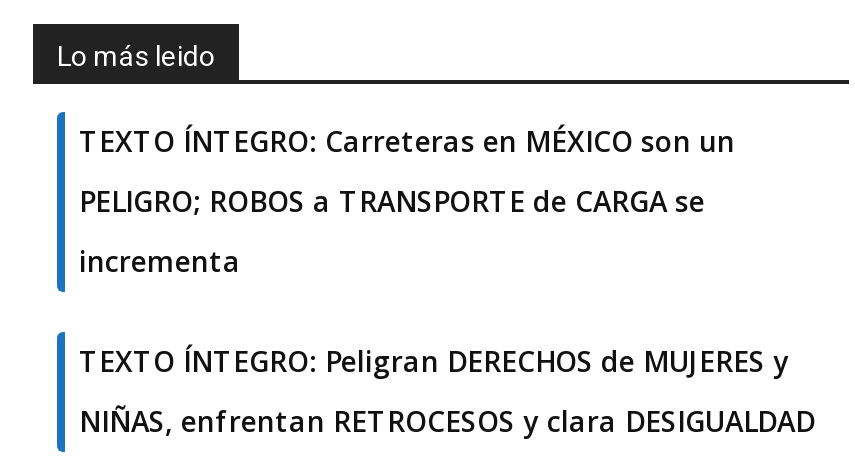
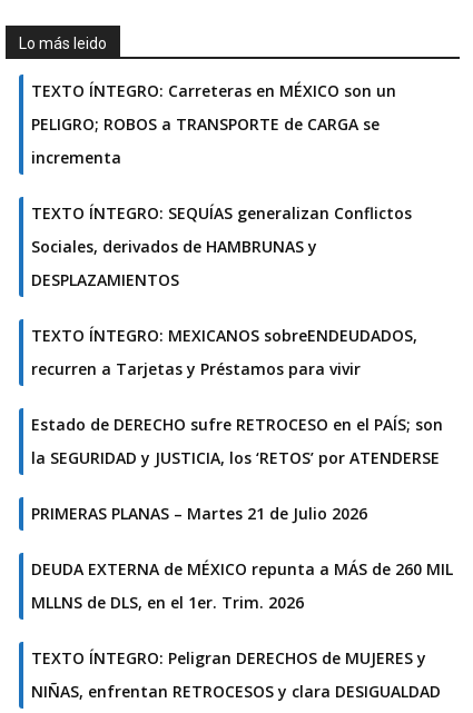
none -> [31,203,453,613] TEXTO ÍNTEGRO: SEQUÍAS generalizan Conflictos | Sociales, derivados de HAMBRUNAS y | DESPLAZAMIENTOS | TEXTO ÍNTEGRO: MEXICANOS sobreENDEUDADOS, | recurren a Tarjetas y Préstamos para vivir | Estado de DERECHO sufre RETROCESO en el PAÍS; son | la SEGURIDAD y JUSTICIA, los ‘RETOS’ por ATENDERSE | PRIMERAS PLANAS – Martes 21 de Julio 2026 | DEUDA EXTERNA de MÉXICO repunta a MÁS de 260 MIL | MLLNS de DLS, en el 1er. Trim. 2026

